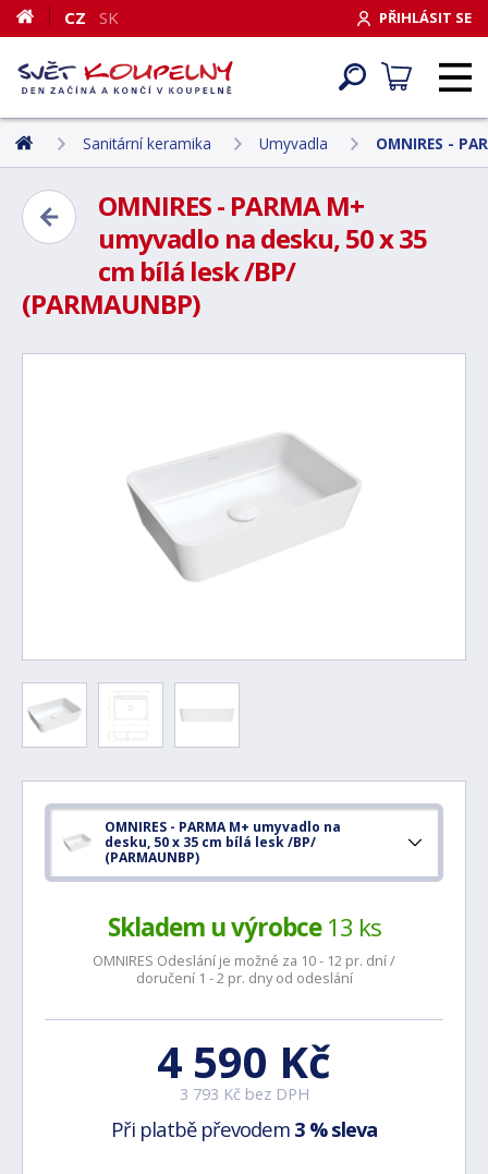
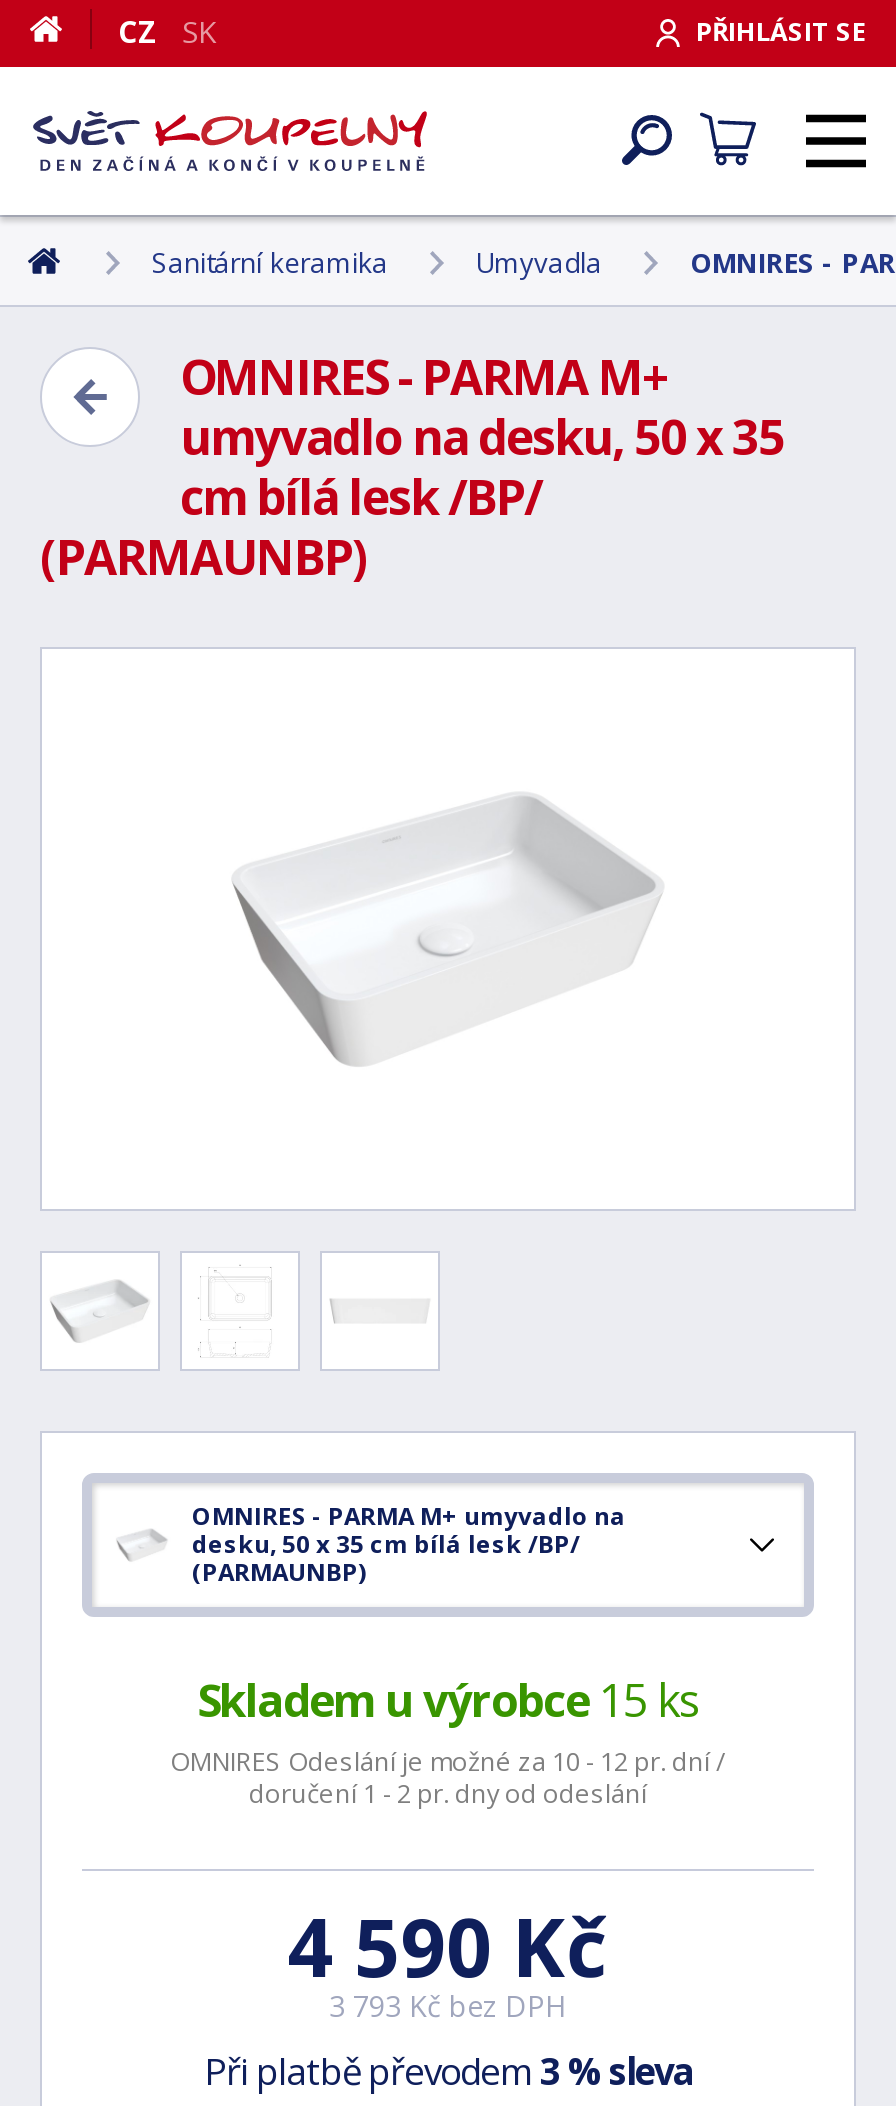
[107,910,381,944] Skladem u výrobce 13 ks -> [197,1669,699,1731] Skladem u výrobce 15 ks

